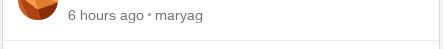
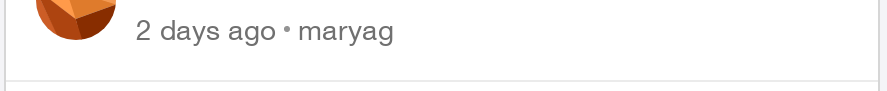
[68,6,203,23] 6 hours ago maryag -> [136,12,394,46] 2 days ago maryag

